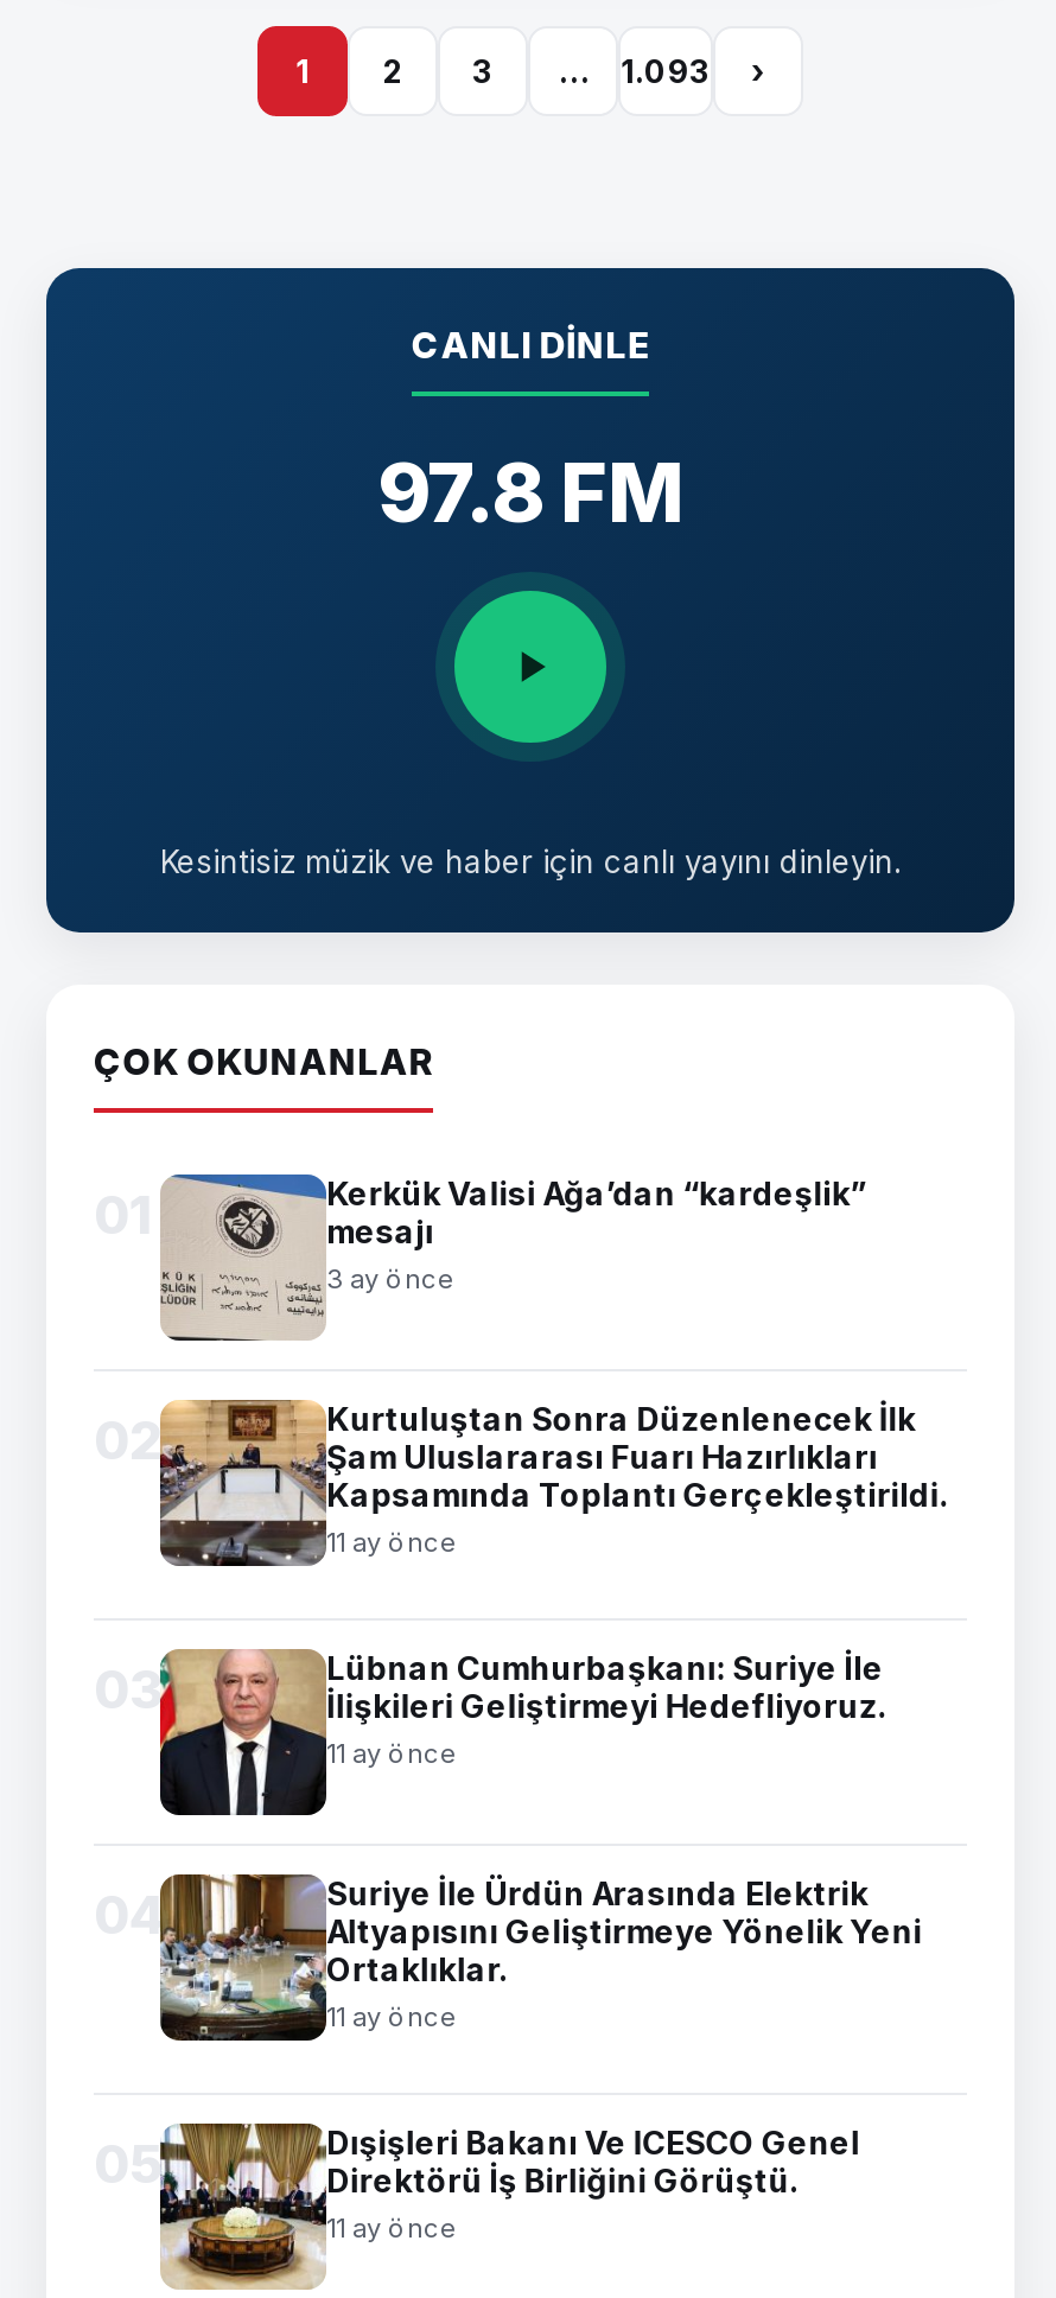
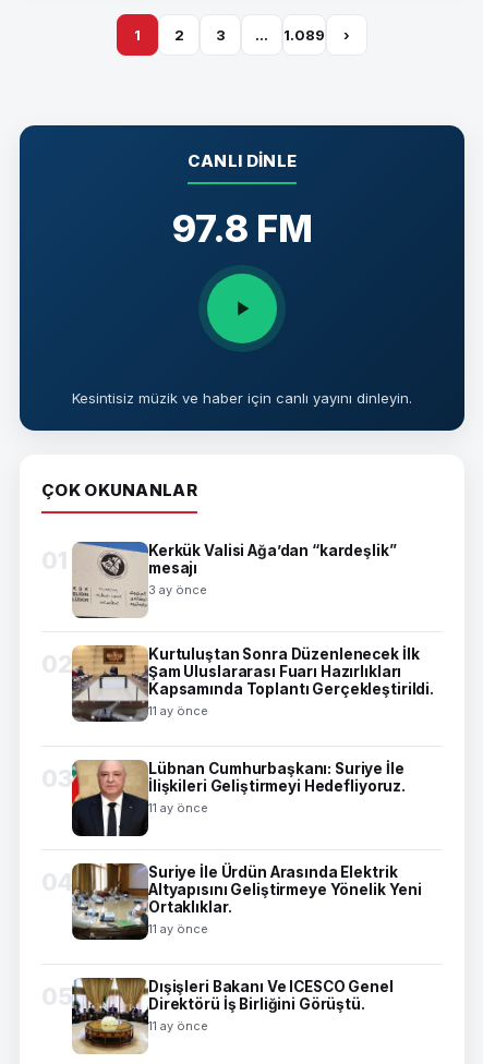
[621,52,711,90] 1.093 -> [283,26,325,44] 1.089

